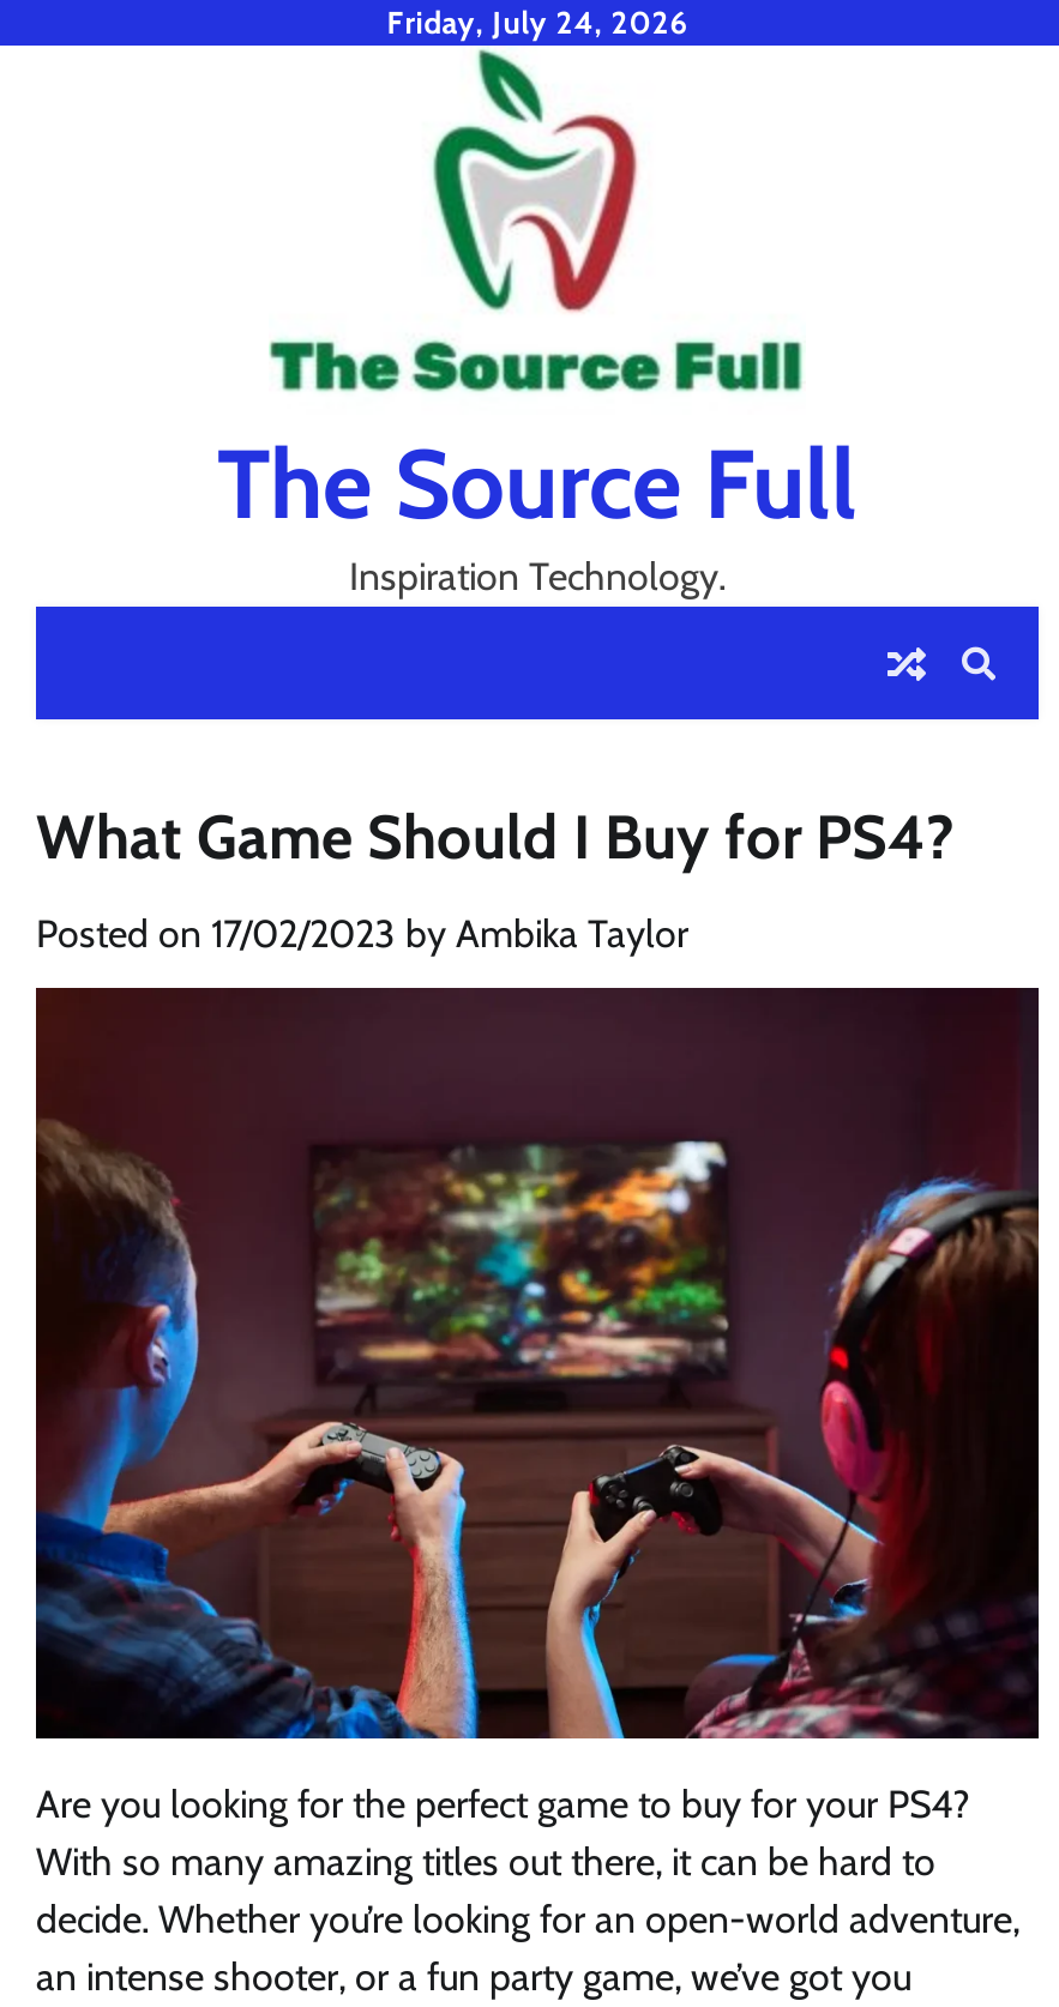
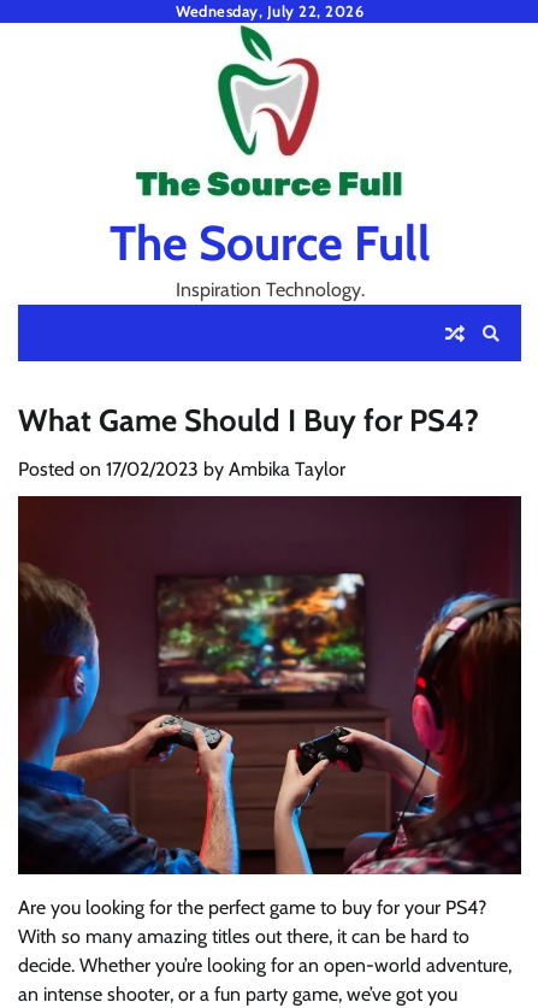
[387,5,688,41] Friday, July 24, 2026 -> [176,2,363,20] Wednesday, July 22, 2026

